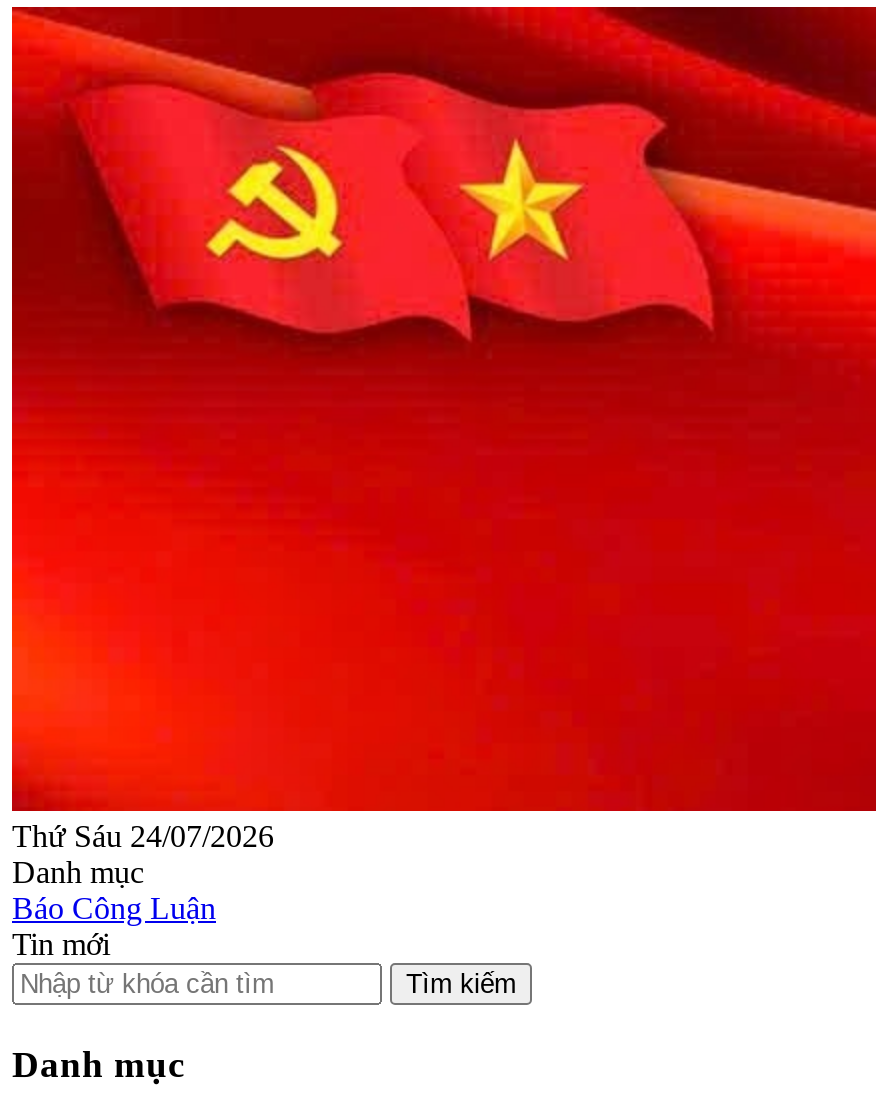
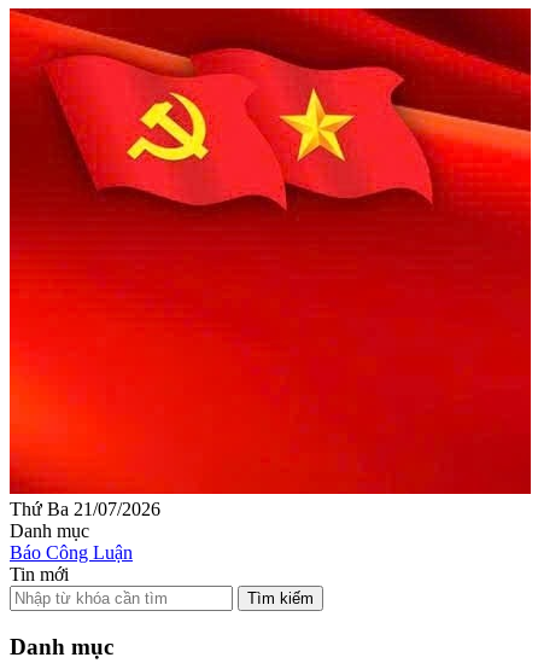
[12,819,274,853] Thứ Sáu 24/07/2026 -> [10,499,160,519] Thứ Ba 21/07/2026

